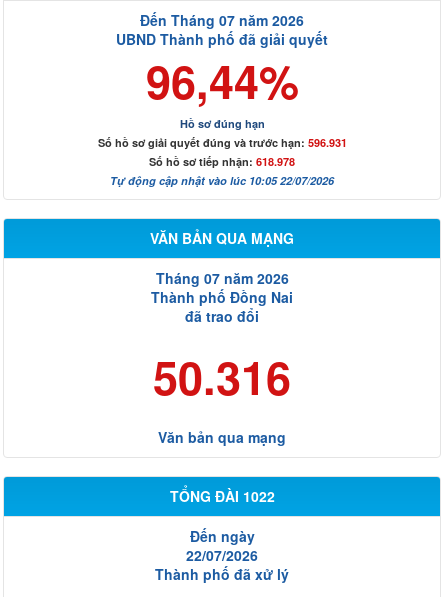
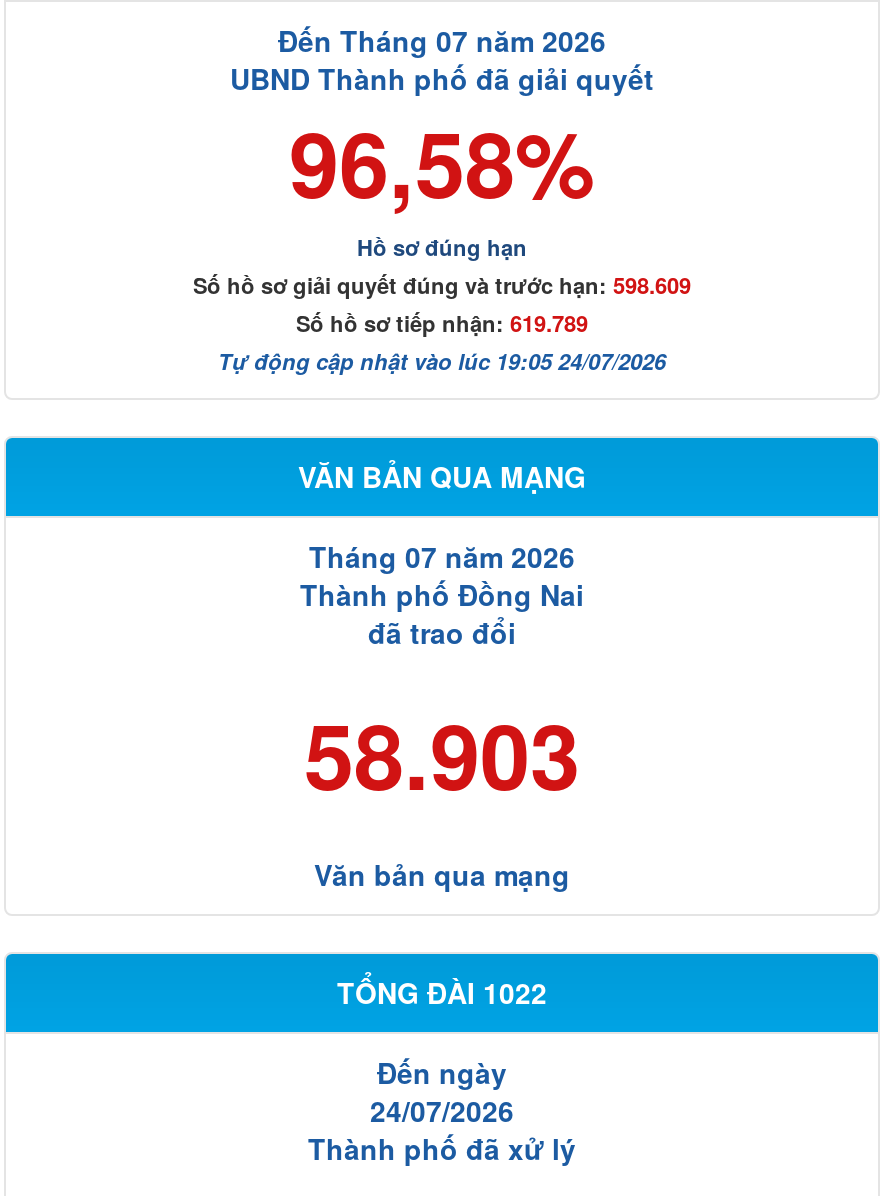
[145,48,298,113] 96,44% -> [289,97,595,227] 96,58%
[97,135,346,150] Số hồ sơ giải quyết đúng và trước hạn: 596.931 -> [193,271,691,301] Số hồ sơ giải quyết đúng và trước hạn: 598.609
[149,154,295,169] Số hồ sơ tiếp nhận: 618.978 -> [296,309,588,339] Số hồ sơ tiếp nhận: 619.789
[110,173,334,188] Tự động cập nhật vào lúc 10:05 22/07/2026 -> [218,347,666,377] Tự động cập nhật vào lúc 19:05 24/07/2026
[153,344,291,409] 50.316 -> [304,689,580,819] 58.903
[186,545,258,565] 22/07/2026 -> [370,1091,514,1131] 24/07/2026

